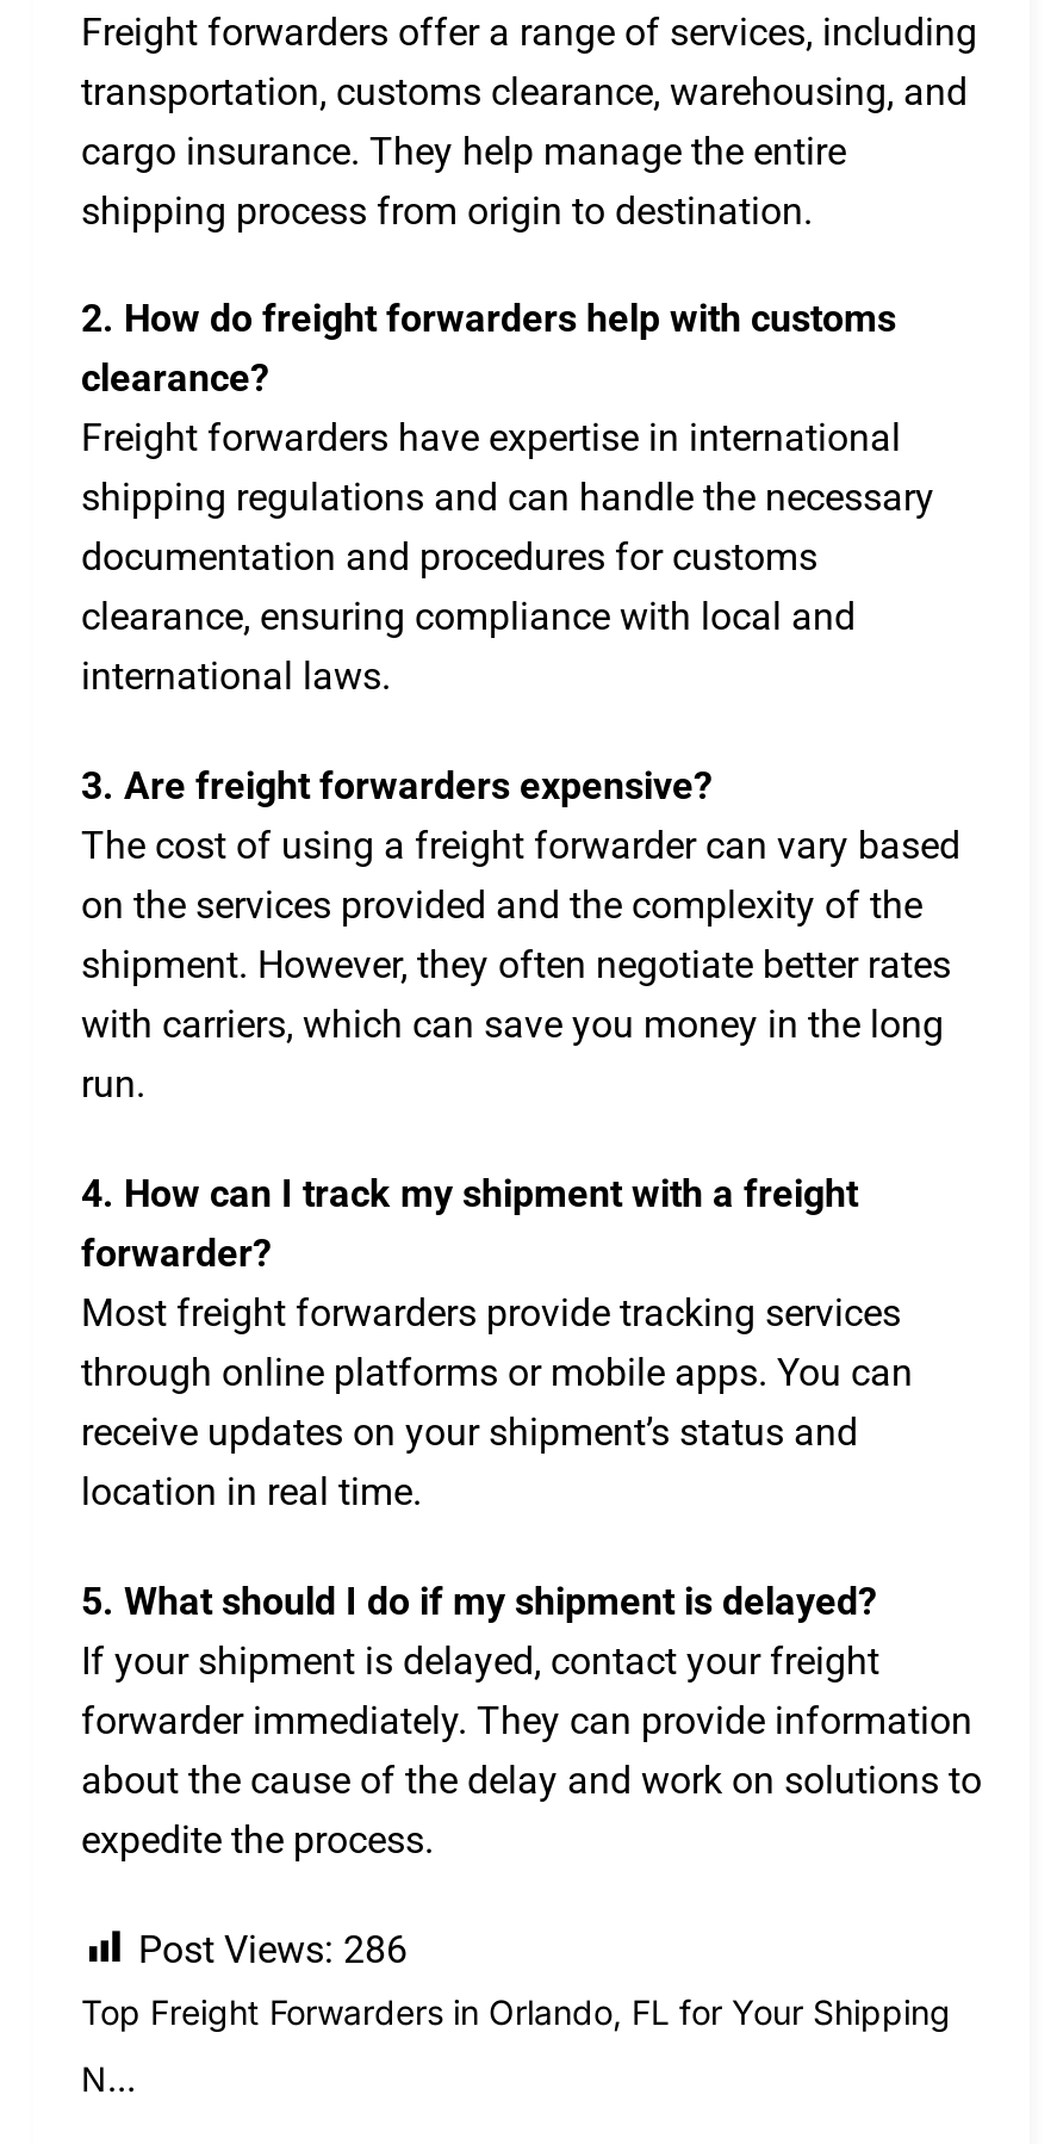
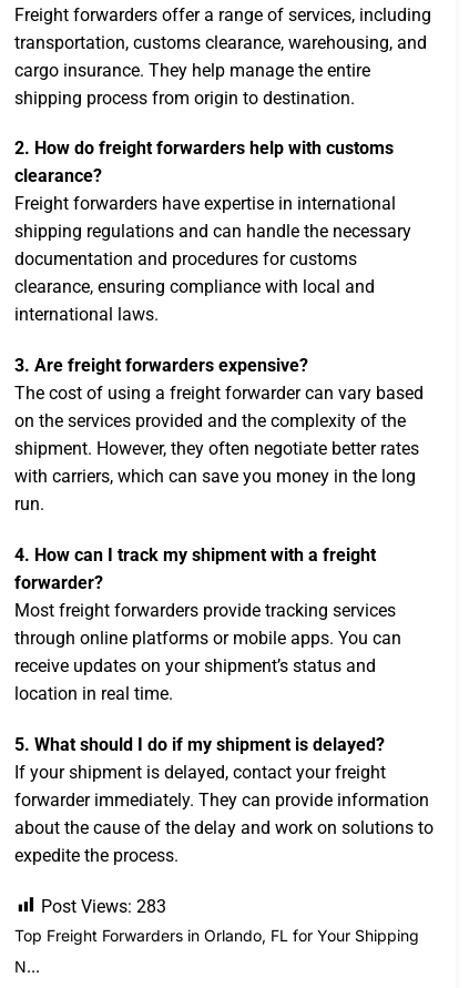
[138,1926,408,1971] Post Views: 286 -> [41,896,166,917] Post Views: 283

